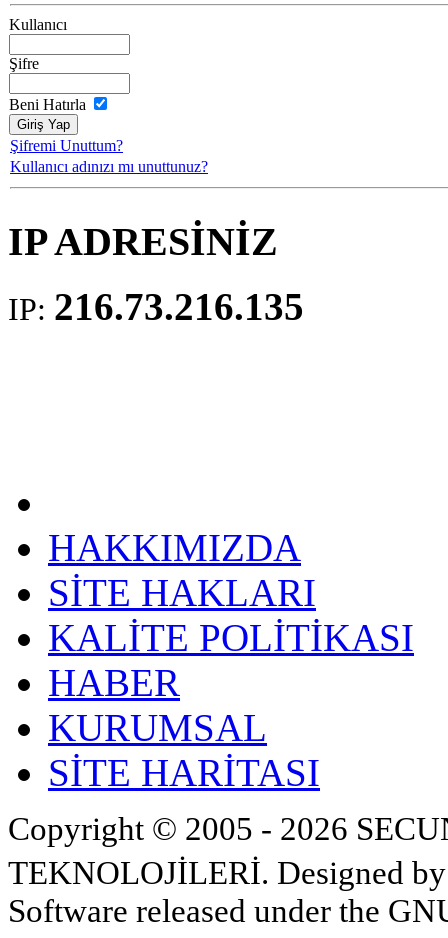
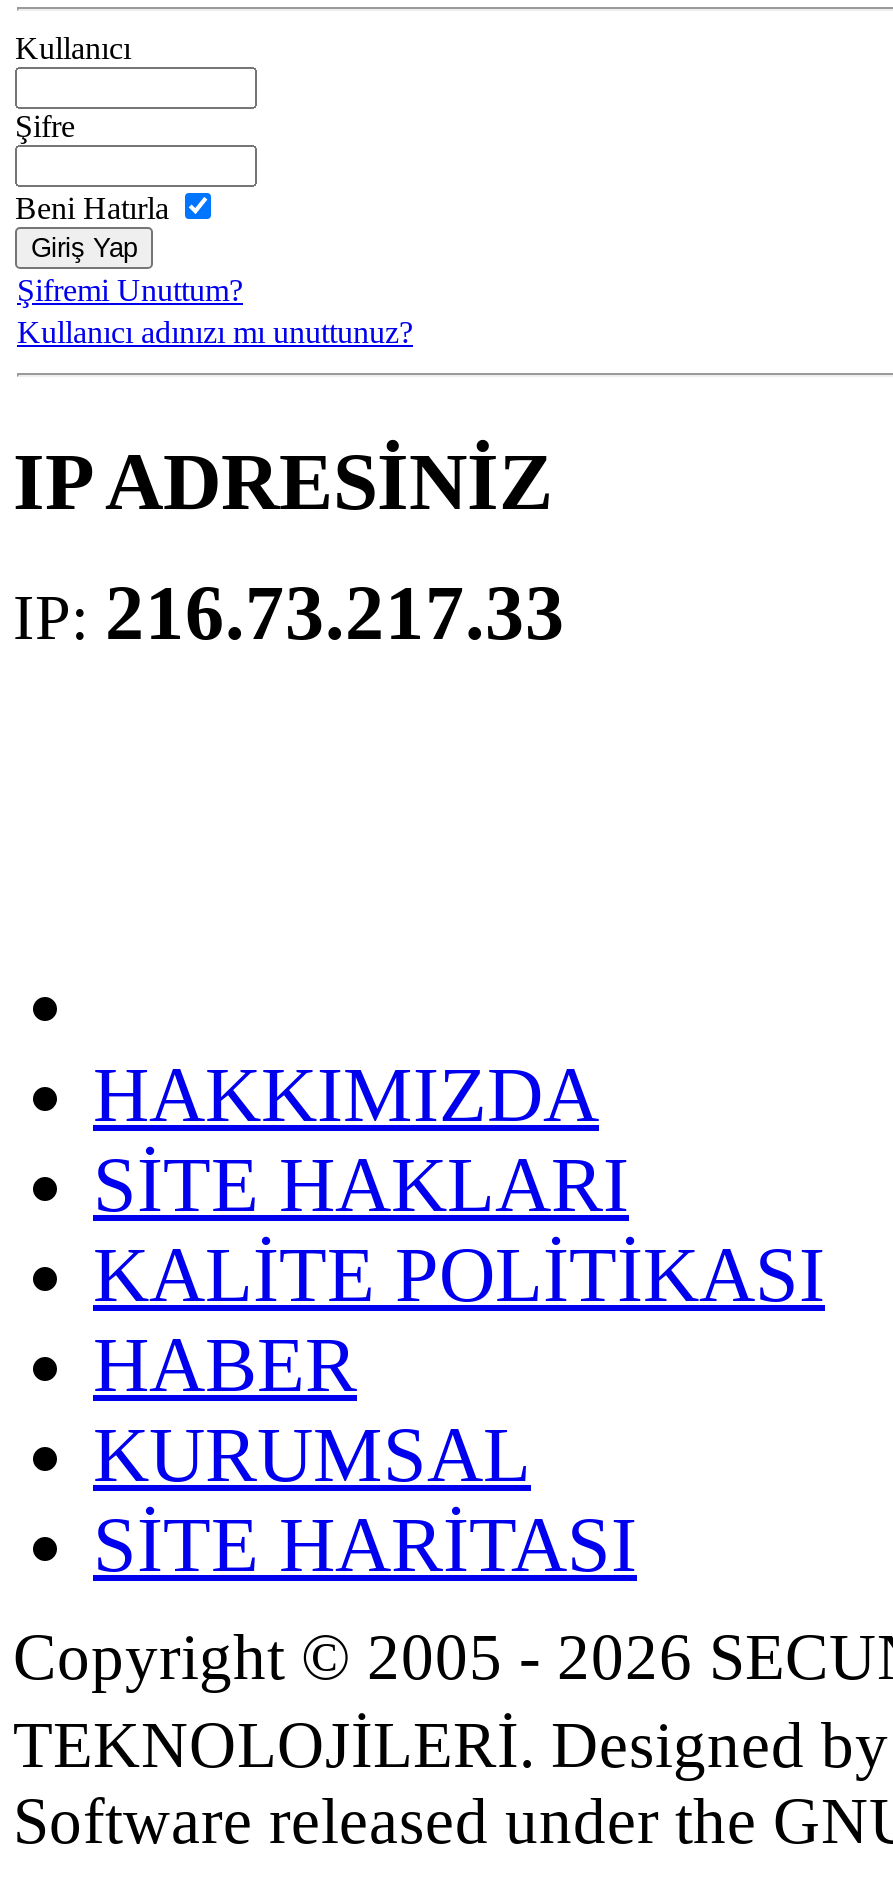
[8,284,304,327] IP: 216.73.216.135 -> [13,568,565,654] IP: 216.73.217.33

